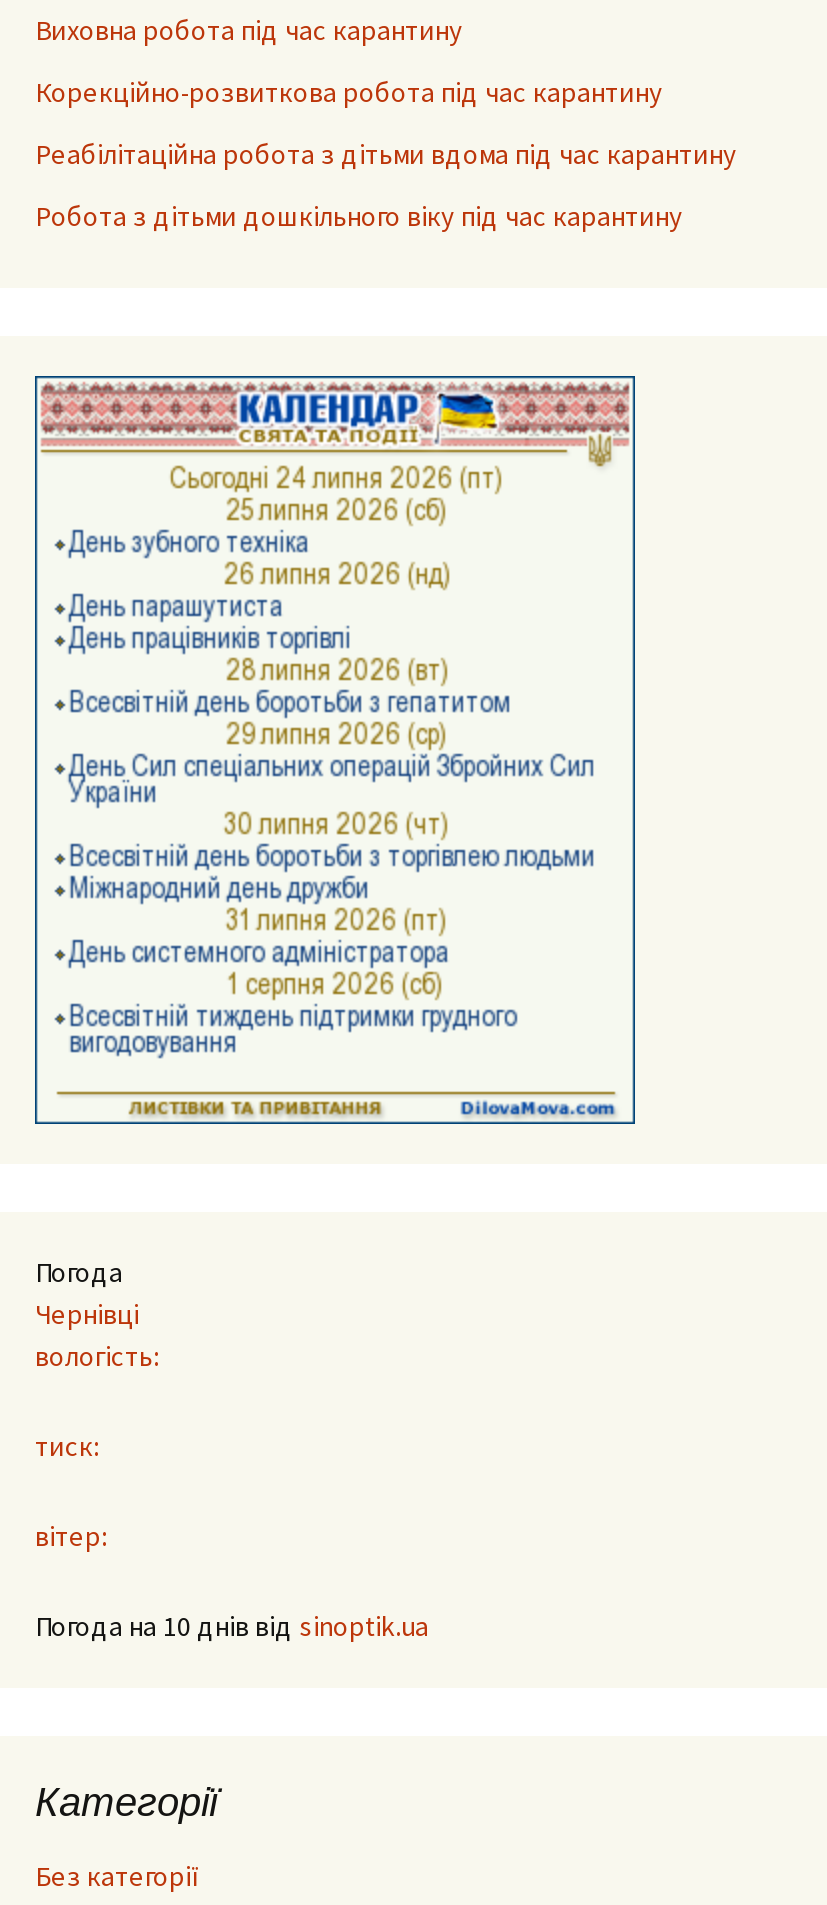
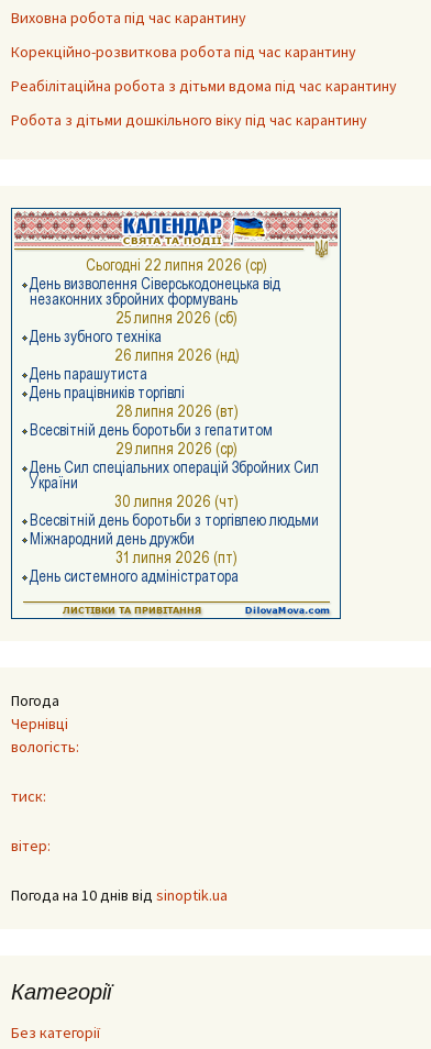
[53,470,597,1062] [image] -> [21,260,319,586] [image]

